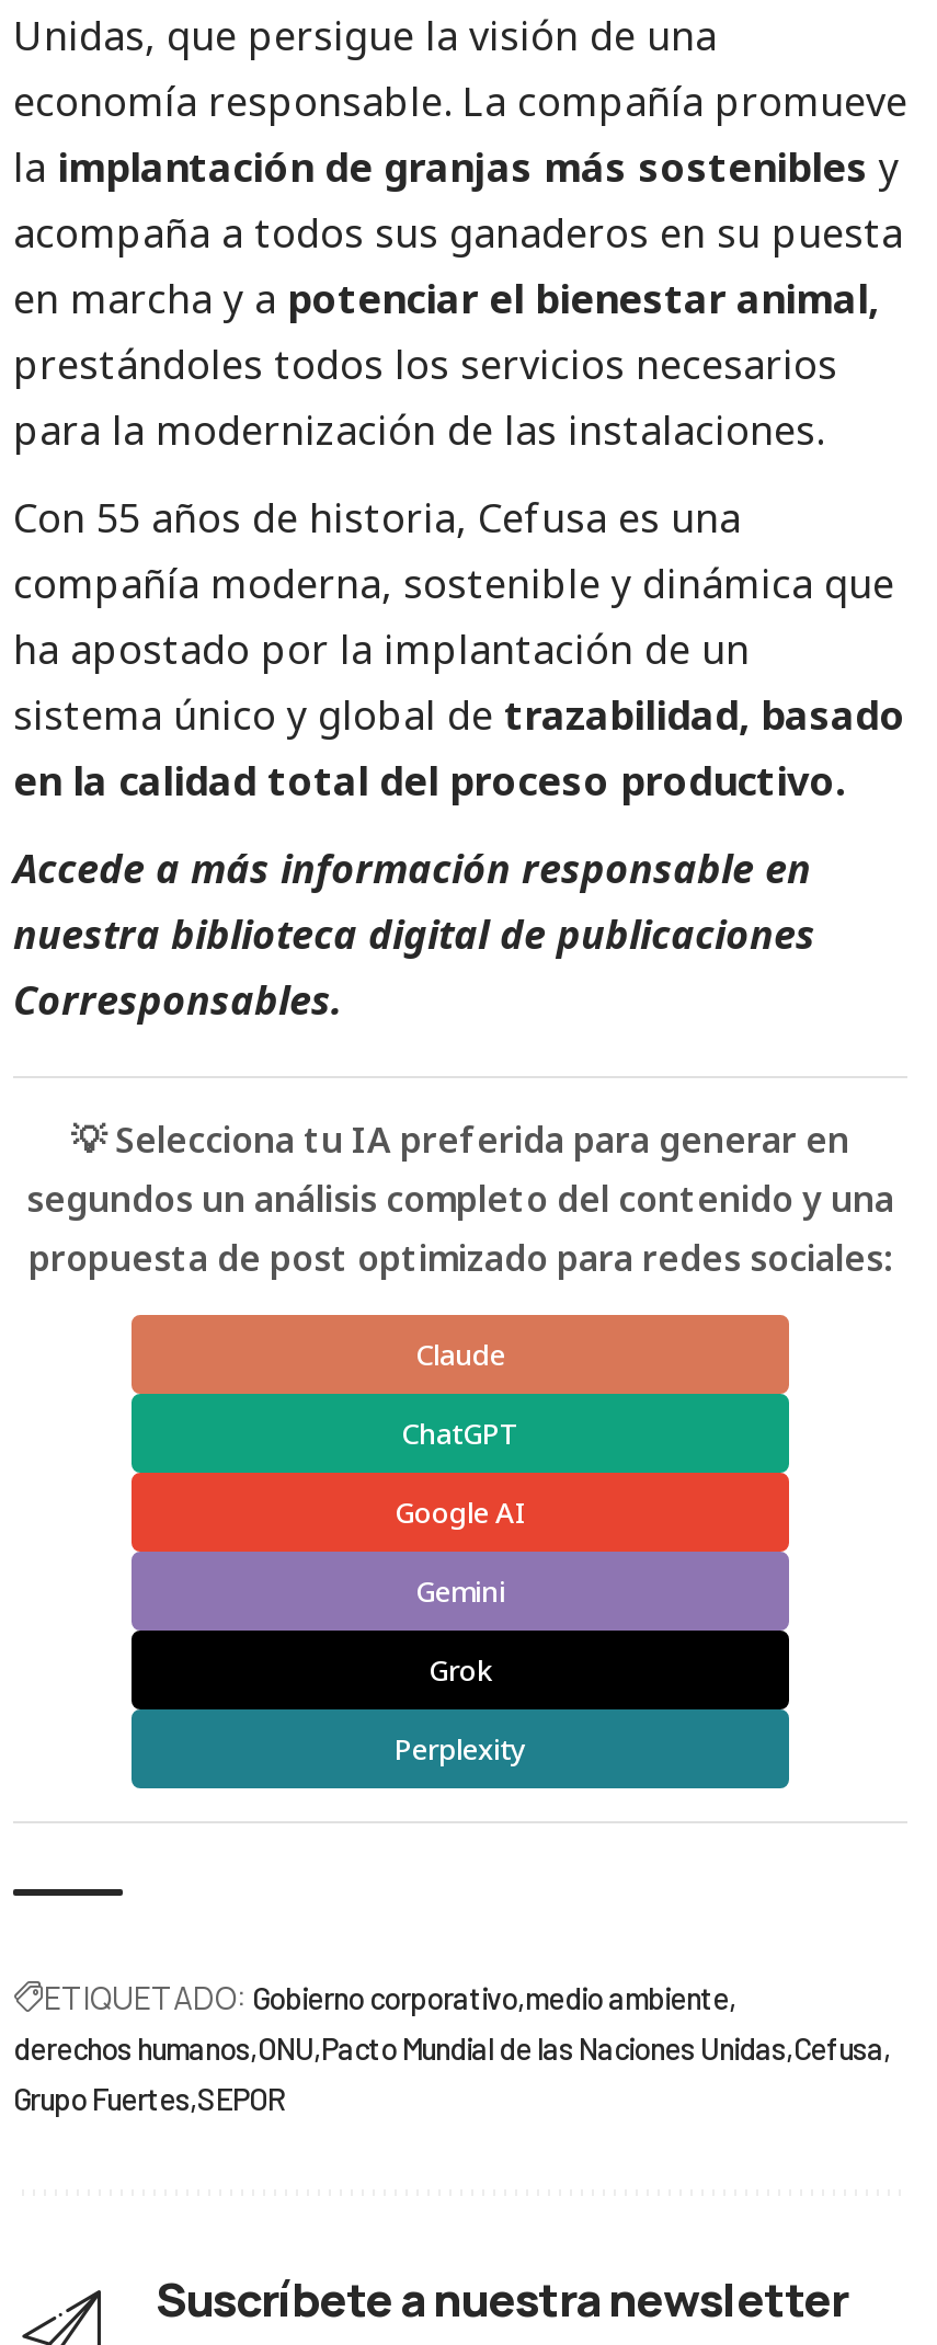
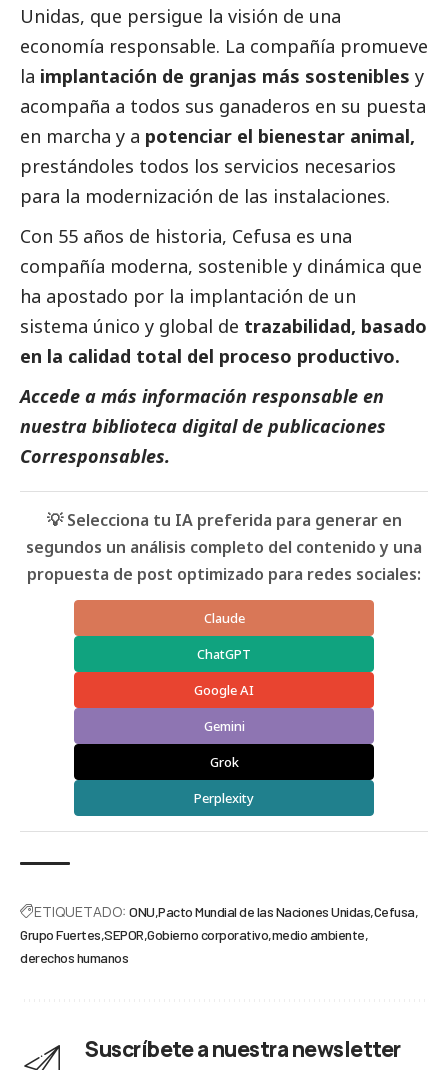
[13,1976,883,2117] ETIQUETADO: Gobierno corporativo medio ambiente | derechos humanos ONU Pacto Mundial de las Naciones Unidas Cefusa | Grupo Fuertes SEPOR -> [20,902,414,966] ETIQUETADO: ONU Pacto Mundial de las Naciones Unidas Cefusa | Grupo Fuertes SEPOR Gobierno corporativo medio ambiente | derechos humanos

